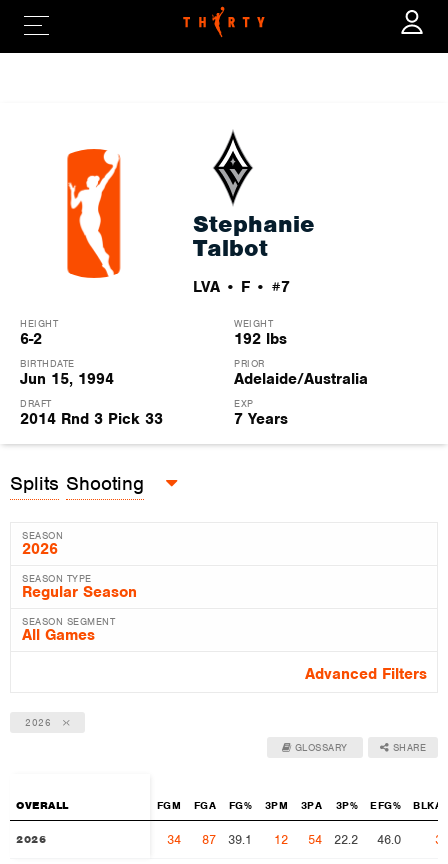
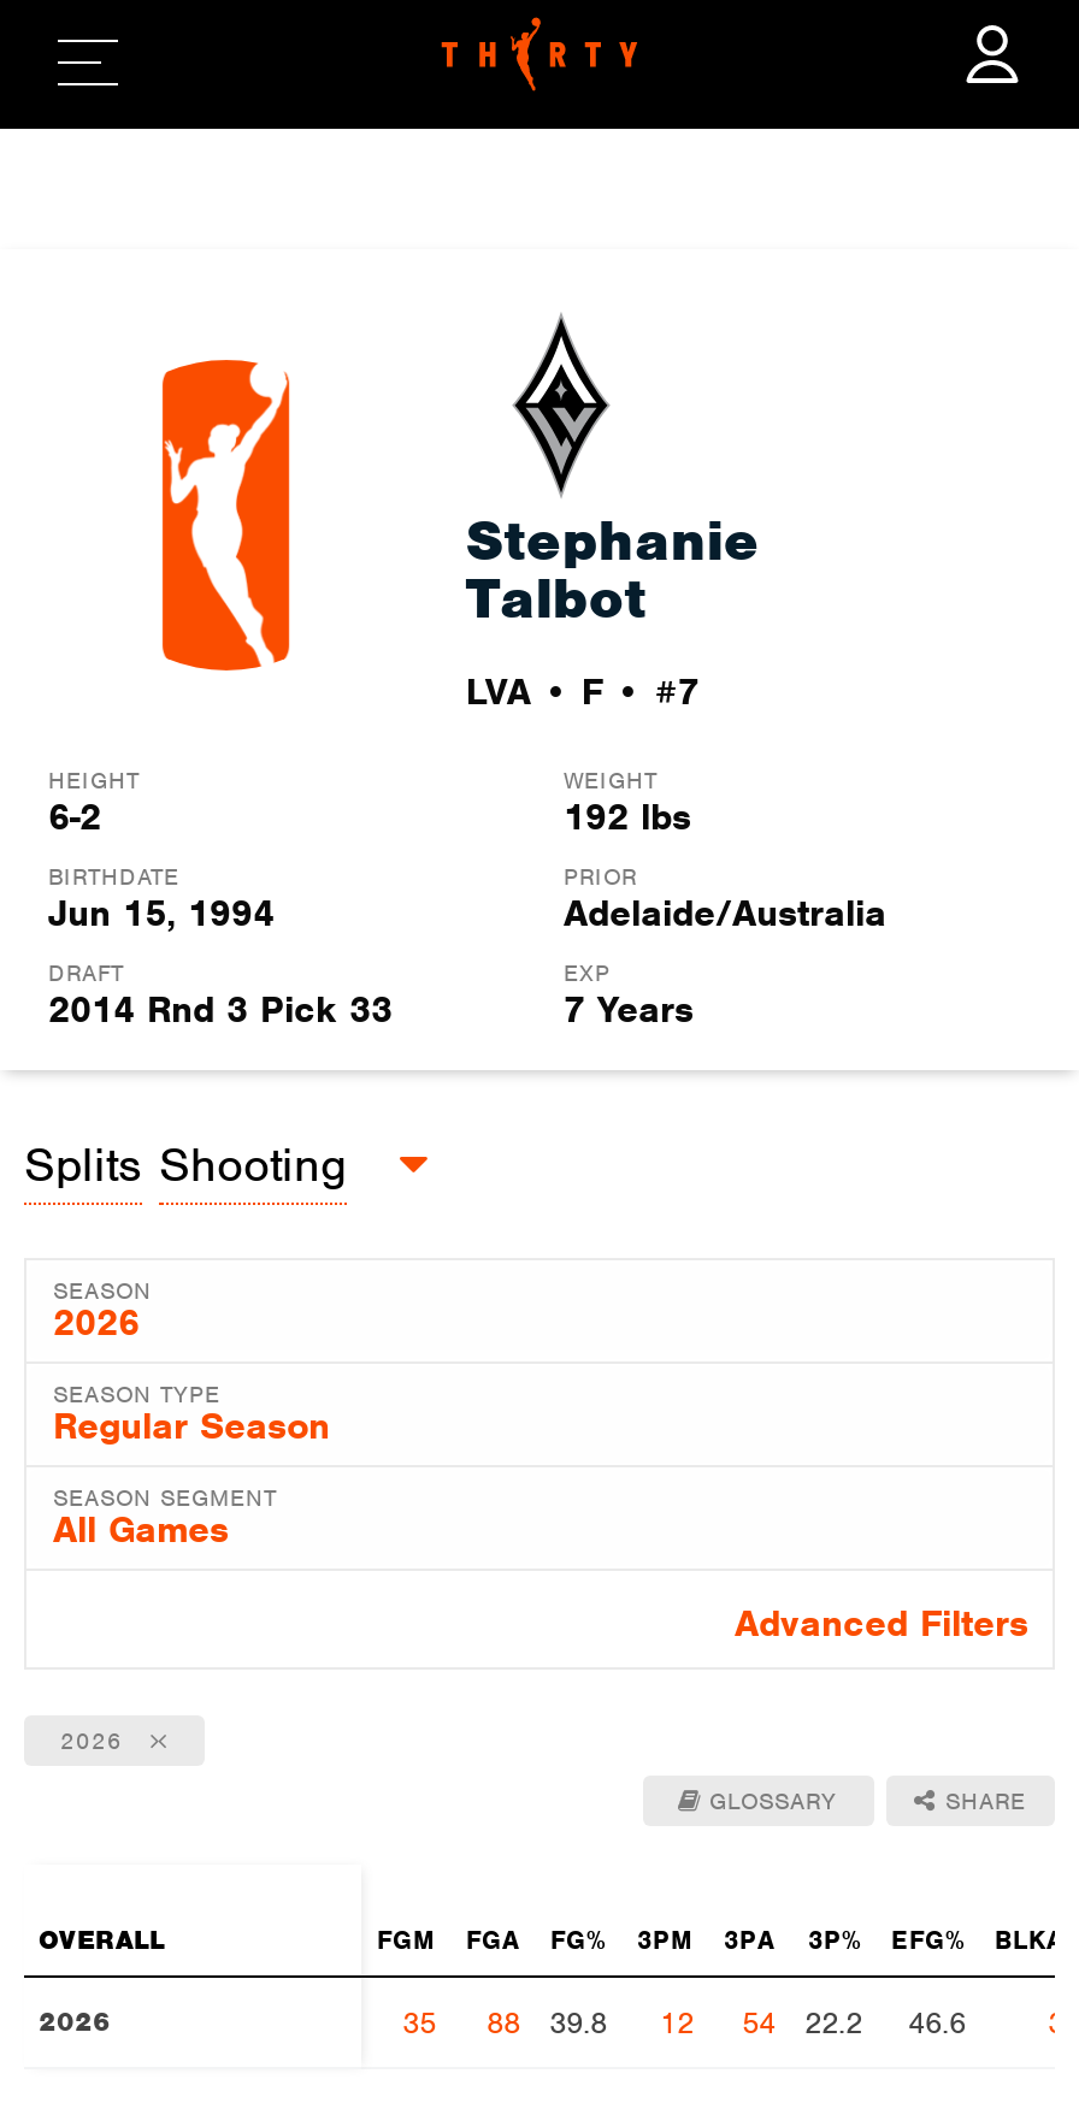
[167,831,181,848] 34 -> [402,2002,436,2043] 35
[202,831,216,848] 87 -> [487,2002,520,2043] 88
[228,831,252,848] 39.1 -> [549,2002,607,2043] 39.8
[377,831,401,848] 46.0 -> [908,2002,966,2043] 46.6

